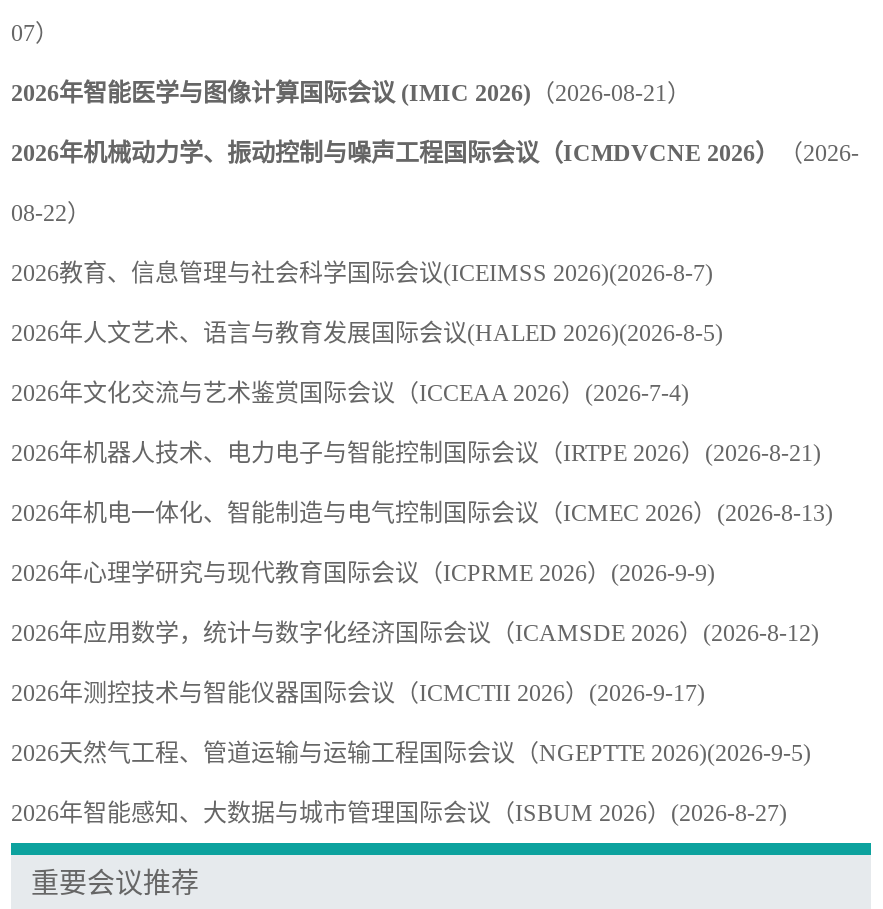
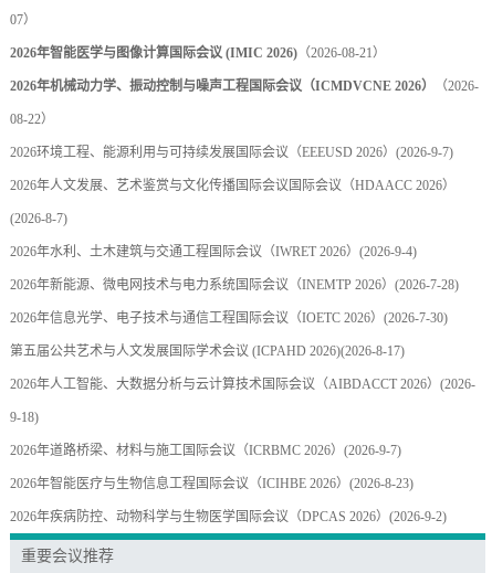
[11,259,833,827] 2026教育、信息管理与社会科学国际会议(ICEIMSS 2026)(2026-8-7) | 2026年人文艺术、语言与教育发展国际会议(HALED 2026)(2026-8-5) | 2026年文化交流与艺术鉴赏国际会议（ICCEAA 2026）(2026-7-4) | 2026年机器人技术、电力电子与智能控制国际会议（IRTPE 2026）(2026-8-21) | 2026年机电一体化、智能制造与电气控制国际会议（ICMEC 2026）(2026-8-13) | 2026年心理学研究与现代教育国际会议（ICPRME 2026）(2026-9-9) | 2026年应用数学，统计与数字化经济国际会议（ICAMSDE 2026）(2026-8-12) | 2026年测控技术与智能仪器国际会议（ICMCTII 2026）(2026-9-17) | 2026天然气工程、管道运输与运输工程国际会议（NGEPTTE 2026)(2026-9-5) | 2026年智能感知、大数据与城市管理国际会议（ISBUM 2026）(2026-8-27) -> [10,144,475,524] 2026环境工程、能源利用与可持续发展国际会议（EEEUSD 2026）(2026-9-7) | 2026年人文发展、艺术鉴赏与文化传播国际会议国际会议（HDAACC 2026） | (2026-8-7) | 2026年水利、土木建筑与交通工程国际会议（IWRET 2026）(2026-9-4) | 2026年新能源、微电网技术与电力系统国际会议（INEMTP 2026）(2026-7-28) | 2026年信息光学、电子技术与通信工程国际会议（IOETC 2026）(2026-7-30) | 第五届公共艺术与人文发展国际学术会议 (ICPAHD 2026)(2026-8-17) | 2026年人工智能、大数据分析与云计算技术国际会议（AIBDACCT 2026）(2026- | 9-18) | 2026年道路桥梁、材料与施工国际会议（ICRBMC 2026）(2026-9-7) | 2026年智能医疗与生物信息工程国际会议（ICIHBE 2026）(2026-8-23) | 2026年疾病防控、动物科学与生物医学国际会议（DPCAS 2026）(2026-9-2)

